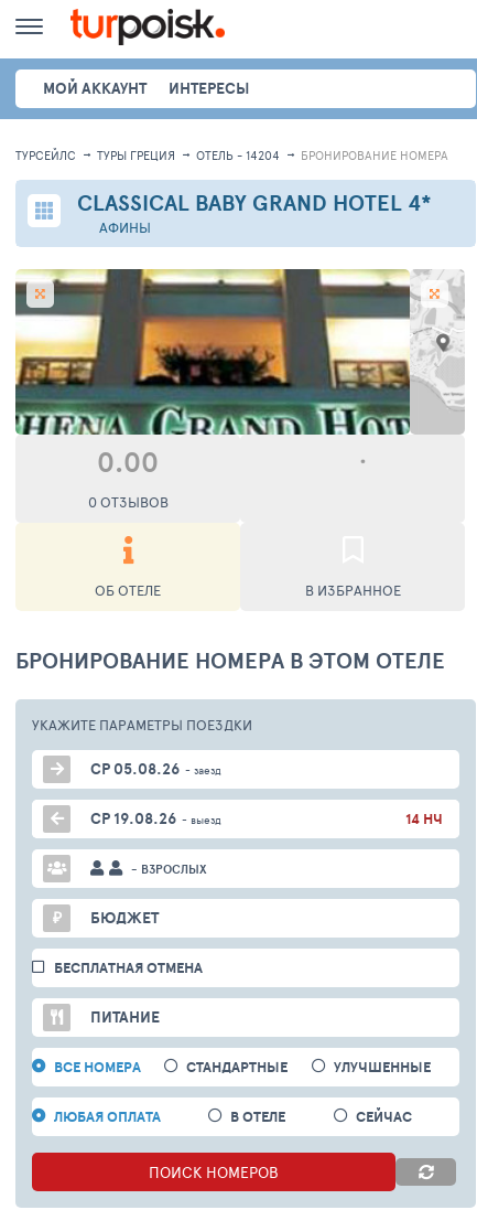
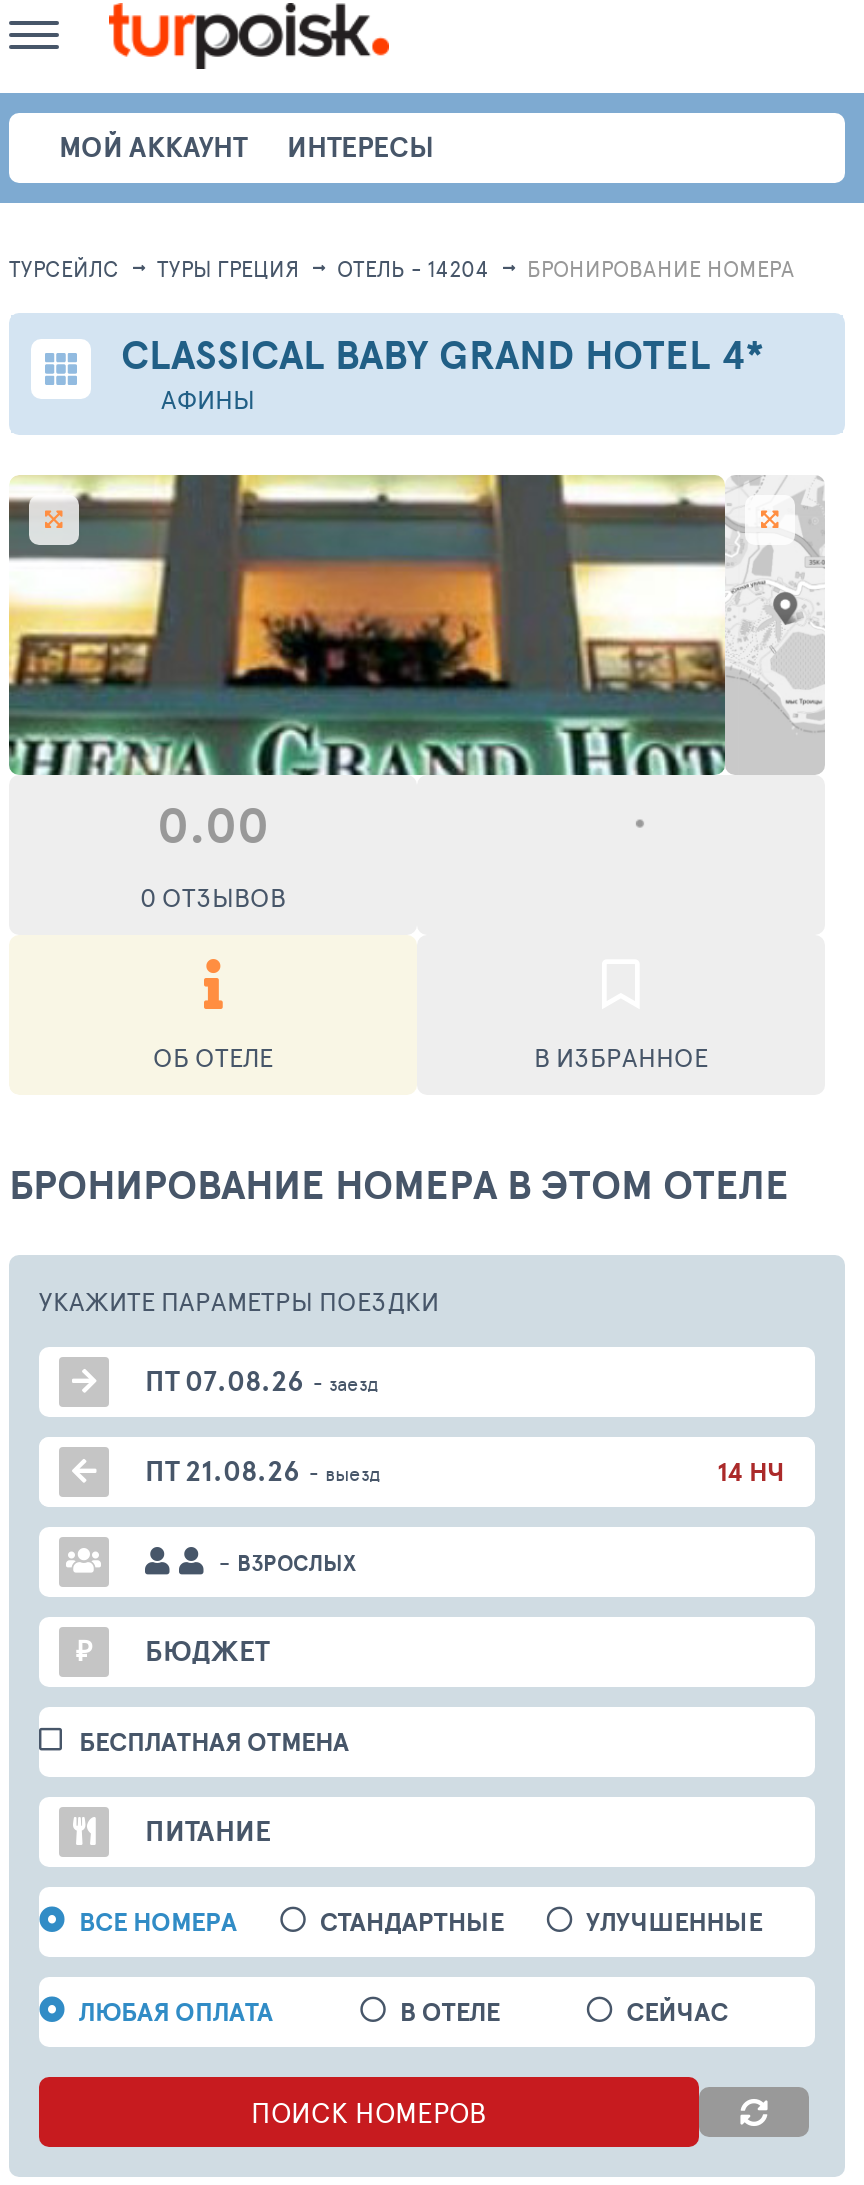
[90,758,221,780] СР 05.08.26 - заезд -> [145,1361,379,1401] ПТ 07.08.26 - заезд
[90,808,221,830] СР 19.08.26 - выезд -> [145,1451,381,1491] ПТ 21.08.26 - выезд

